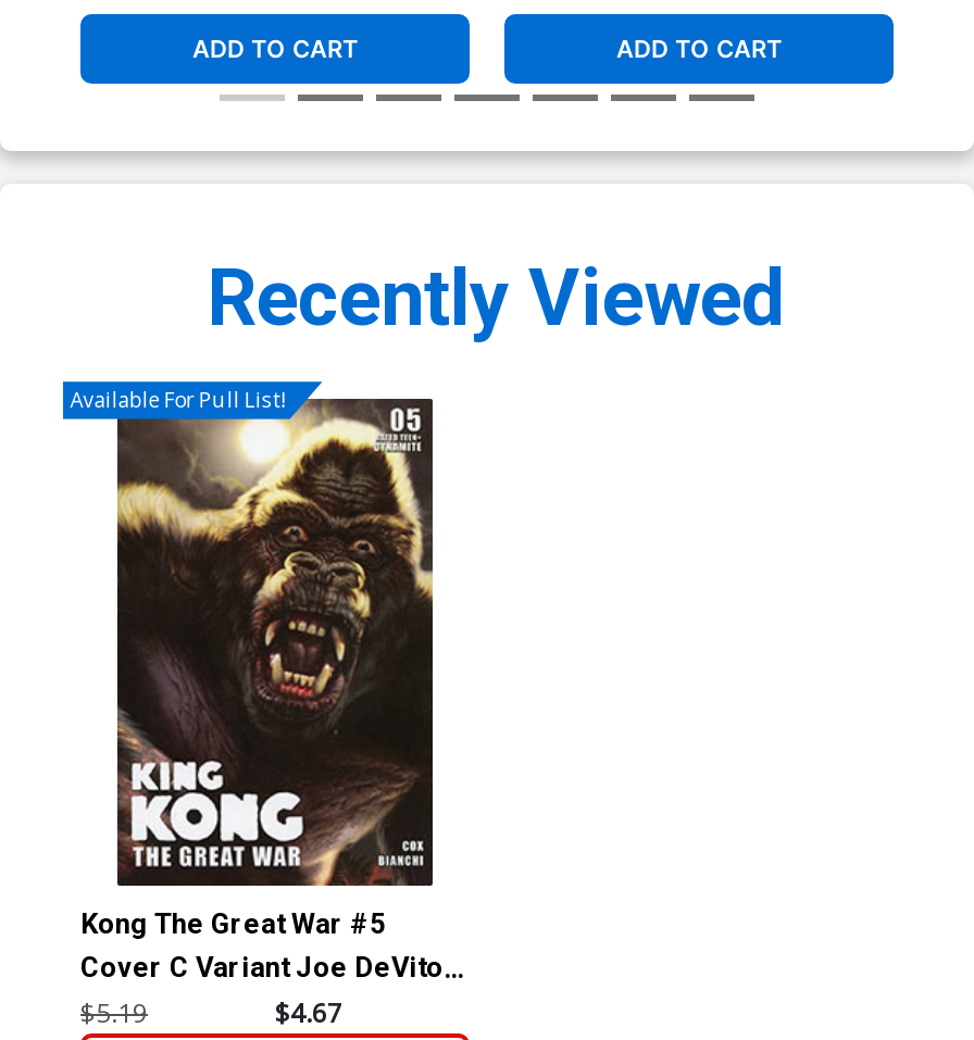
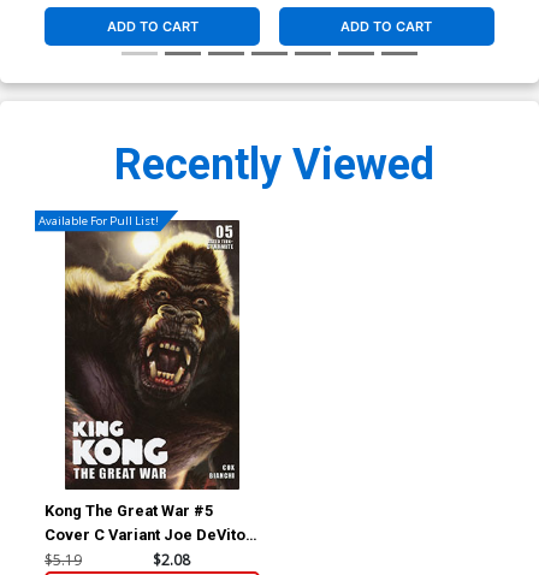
[275,995,342,1032] $4.67 -> [152,550,189,571] $2.08

